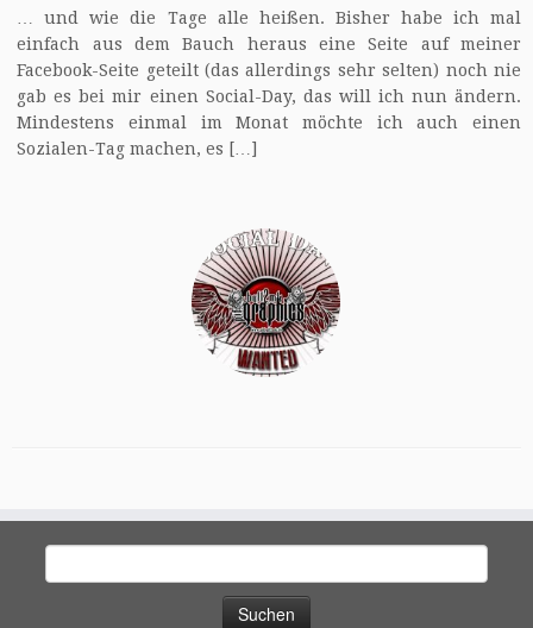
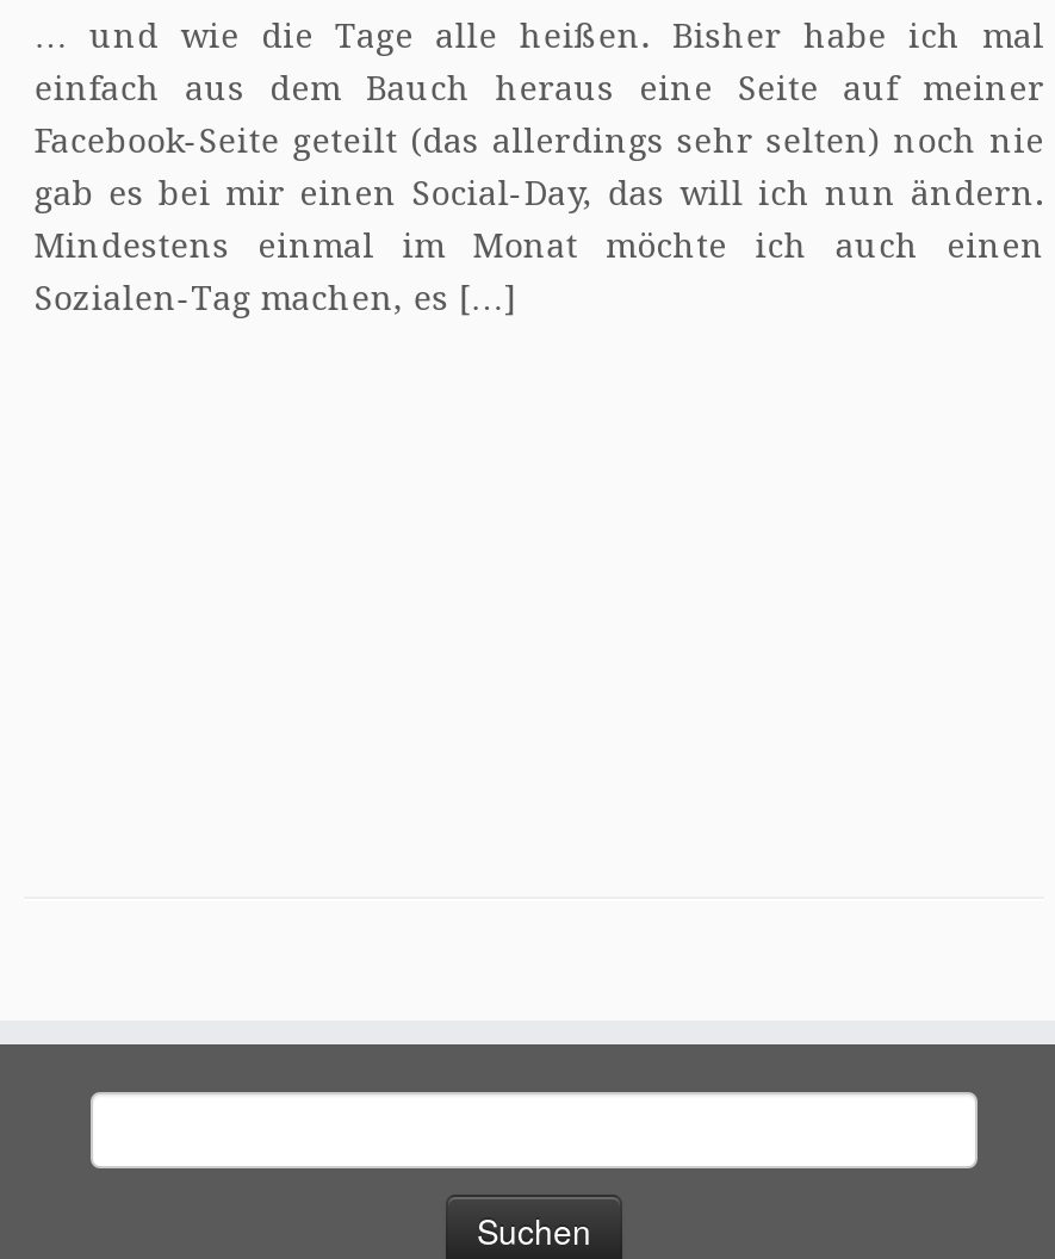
[190,228,341,377] [image] -> none

